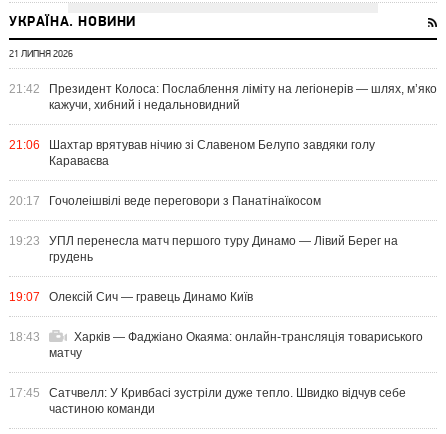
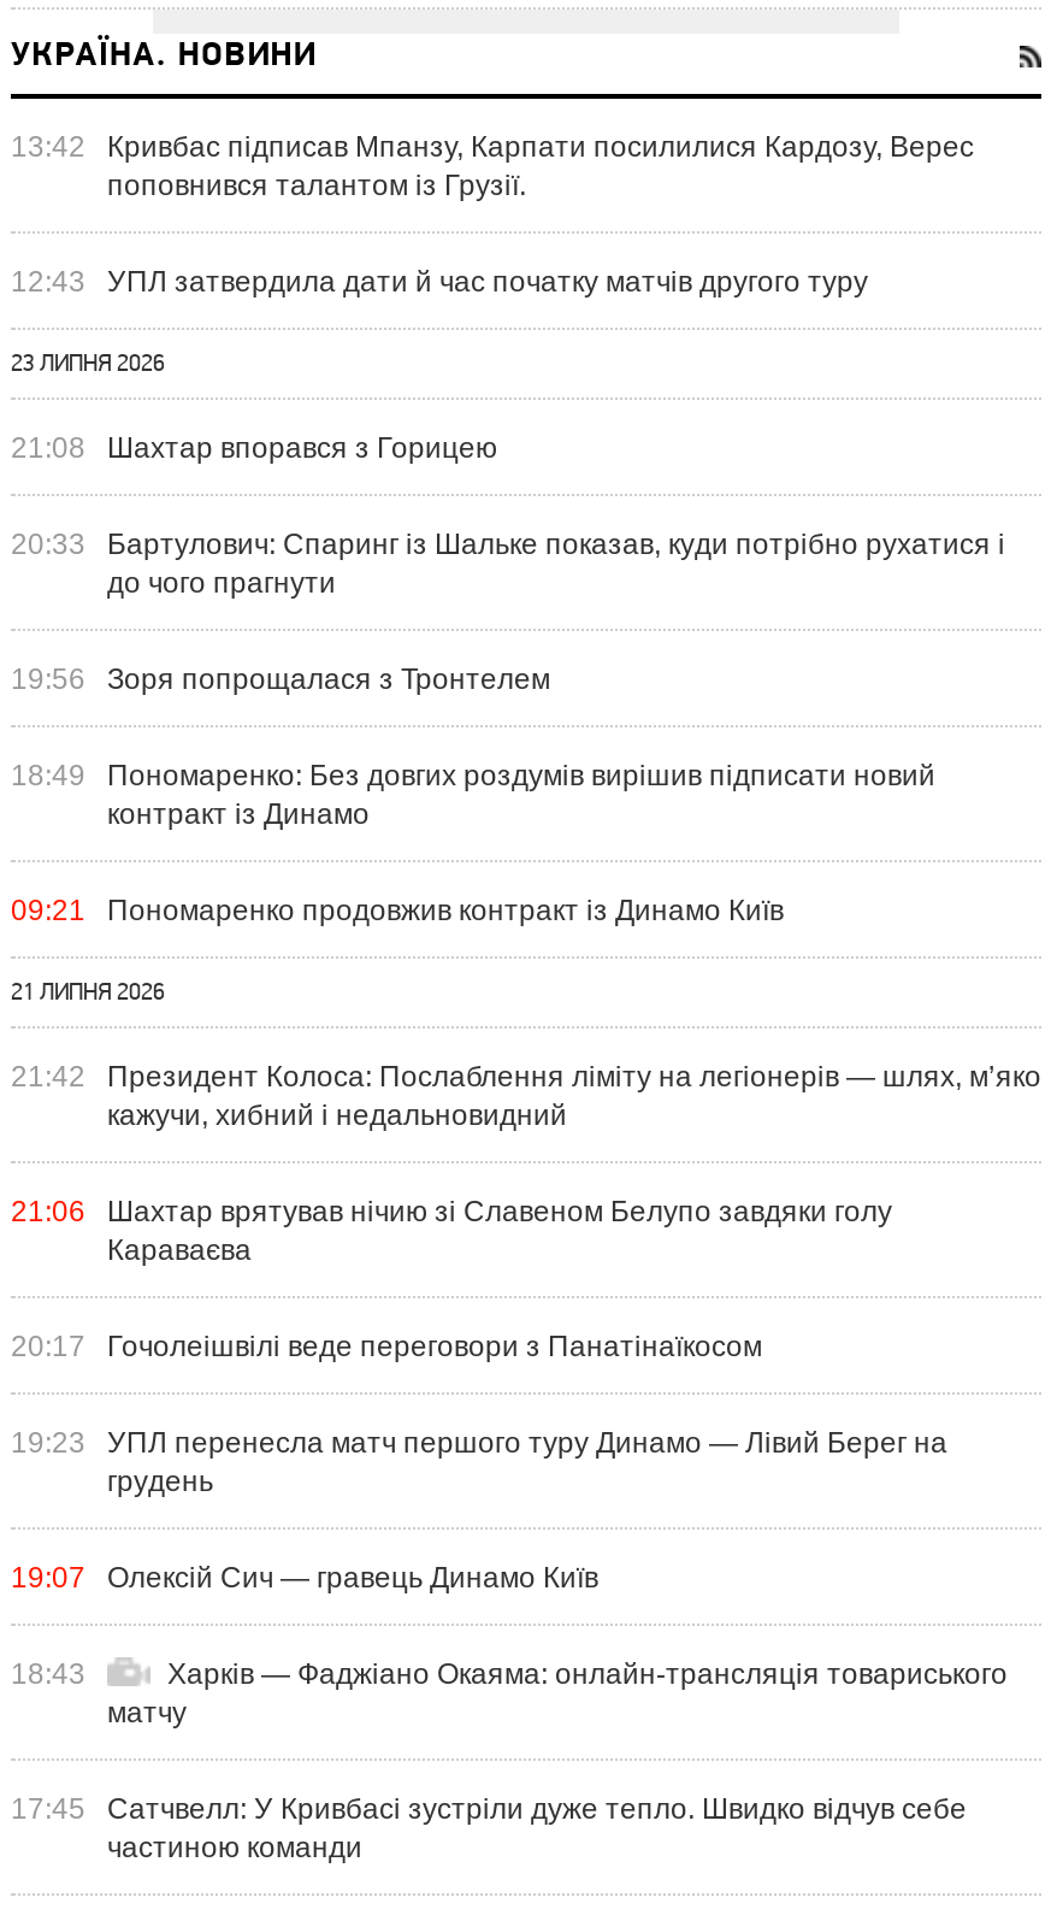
none -> [11,130,1005,928] 13:42 | Кривбас підписав Мпанзу, Карпати посилилися Кардозу, Верес | поповнився талантом із Грузії. | 12:43 | УПЛ затвердила дати й час початку матчів другого туру | 23 ЛИПНЯ 2026 | 21:08 | Шахтар впорався з Горицею | 20:33 | Бартулович: Спаринг із Шальке показав, куди потрібно рухатися і | до чого прагнути | 19:56 | Зоря попрощалася з Тронтелем | 18:49 | Пономаренко: Без довгих роздумів вирішив підписати новий | контракт із Динамо | 09:21 | Пономаренко продовжив контракт із Динамо Київ

